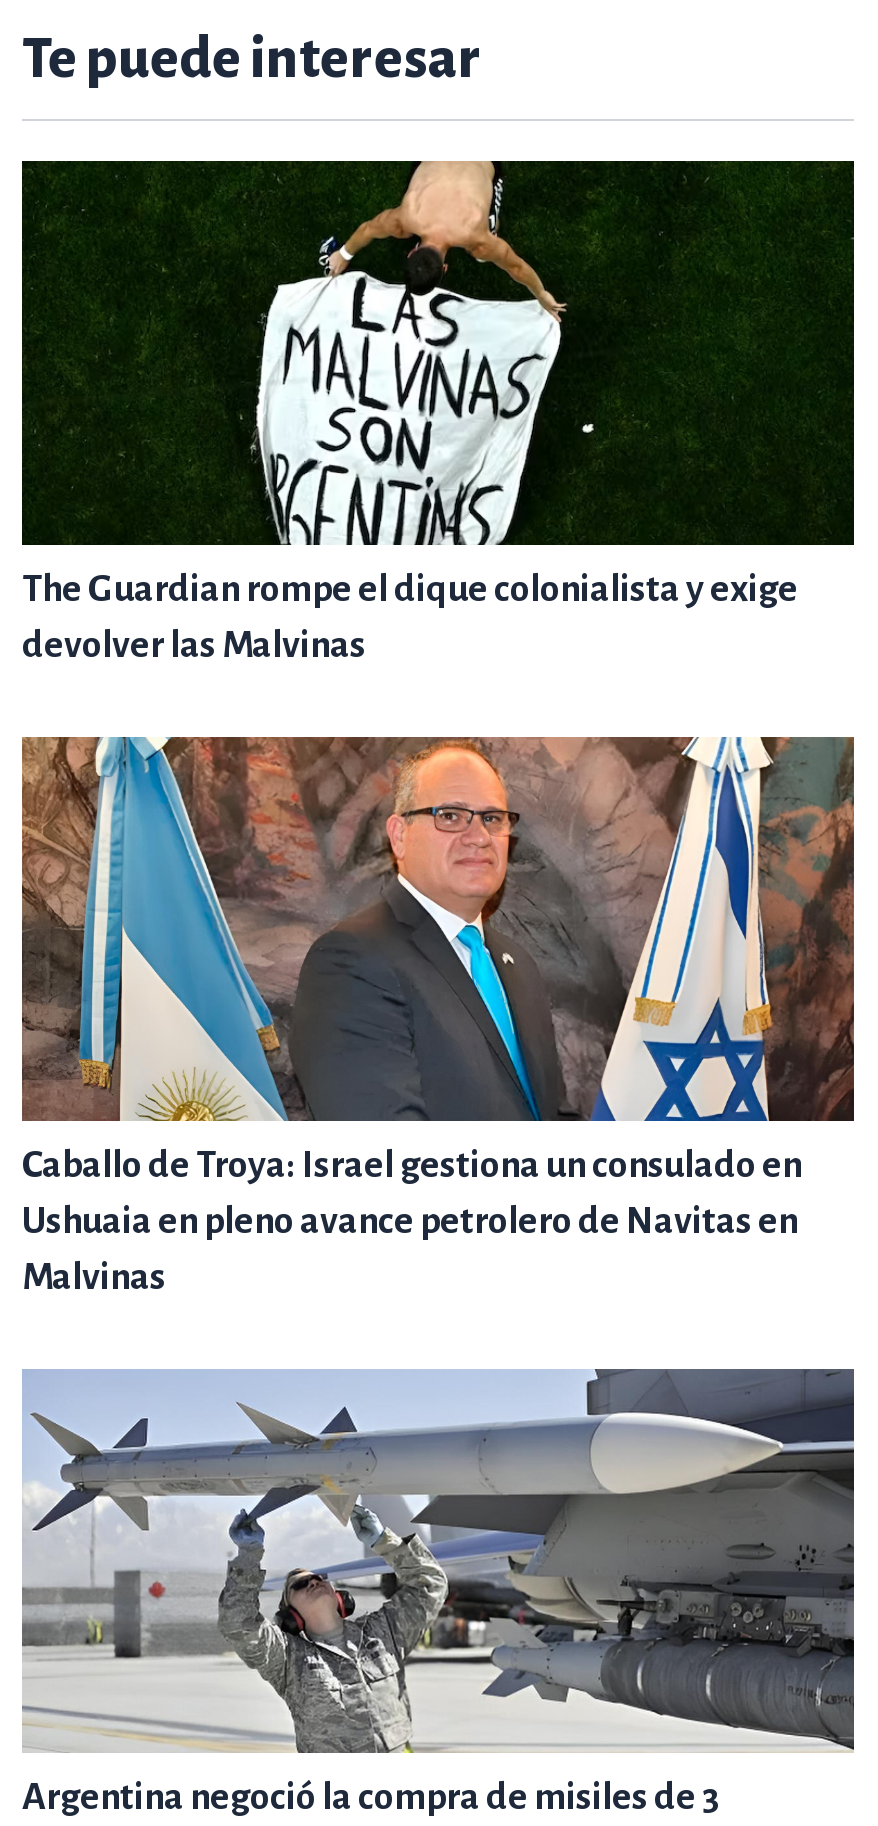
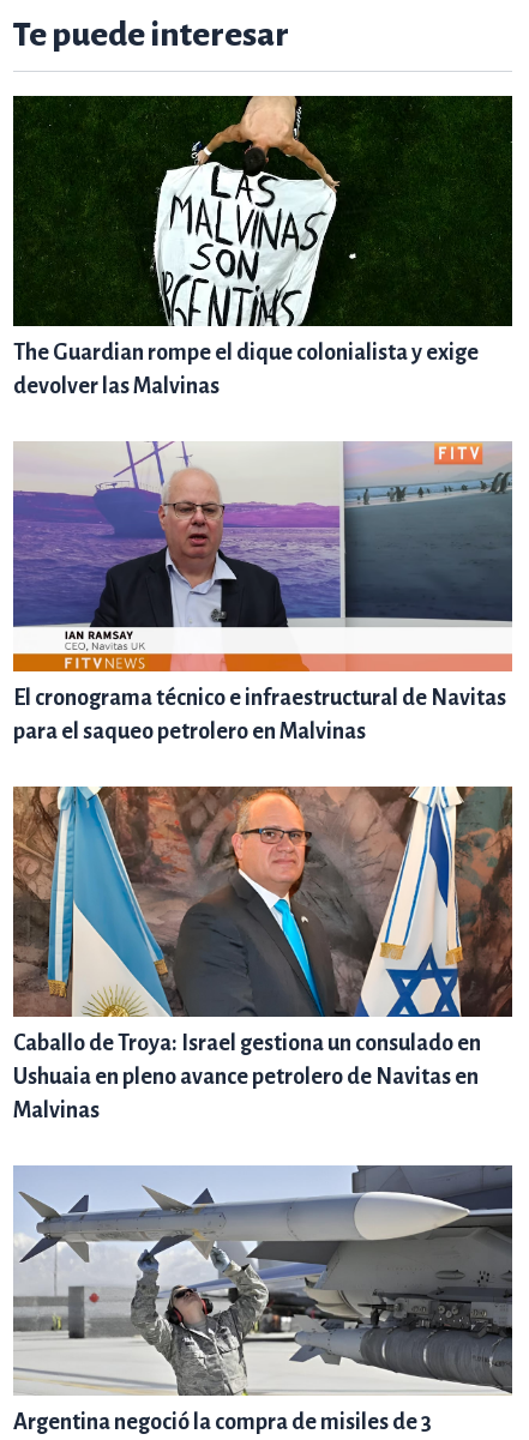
none -> [12,441,512,744] [image] | El cronograma técnico e infraestructural de Navitas | para el saqueo petrolero en Malvinas

